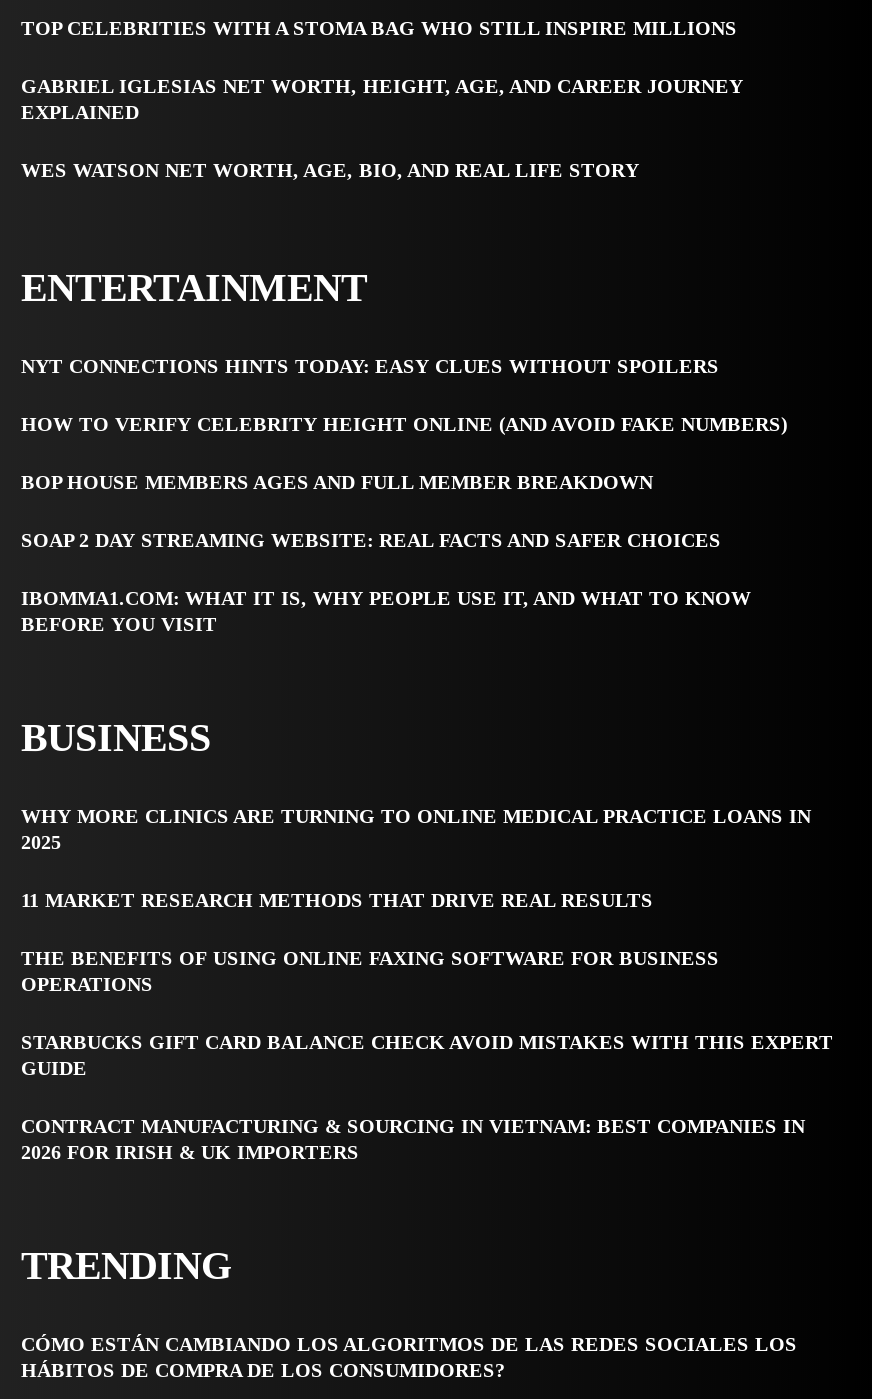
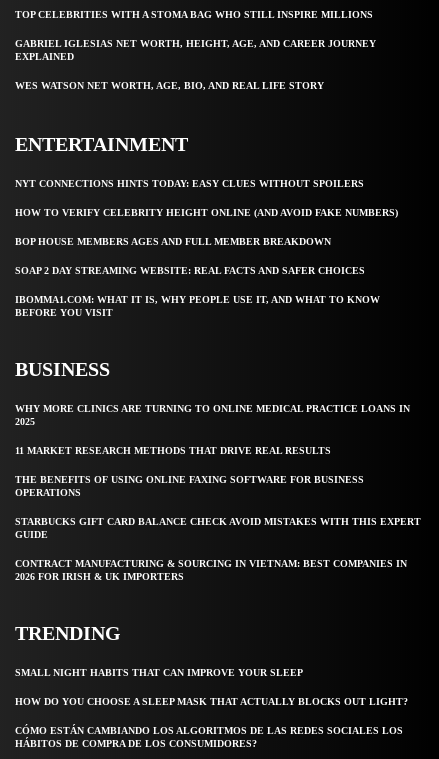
none -> [15,667,408,707] SMALL NIGHT HABITS THAT CAN IMPROVE YOUR SLEEP | HOW DO YOU CHOOSE A SLEEP MASK THAT ACTUALLY BLOCKS OUT LIGHT?

